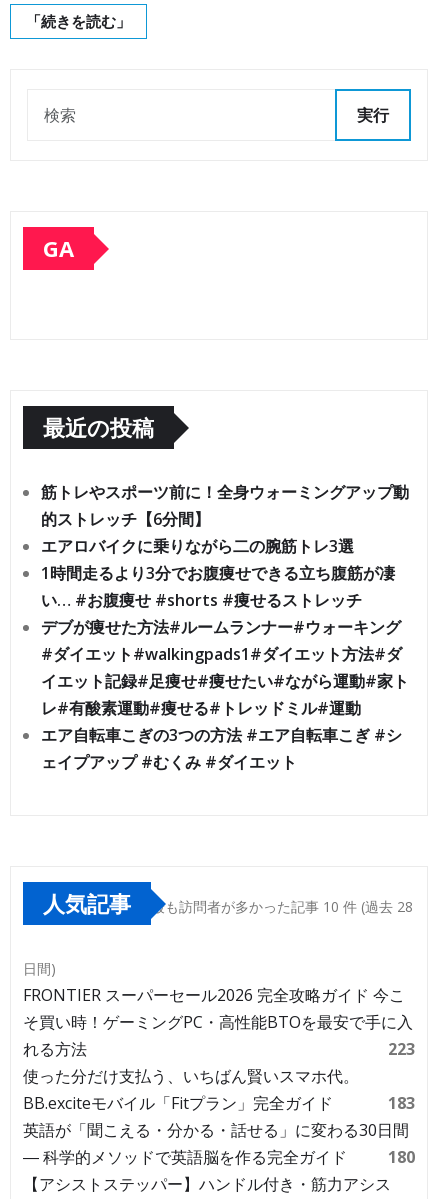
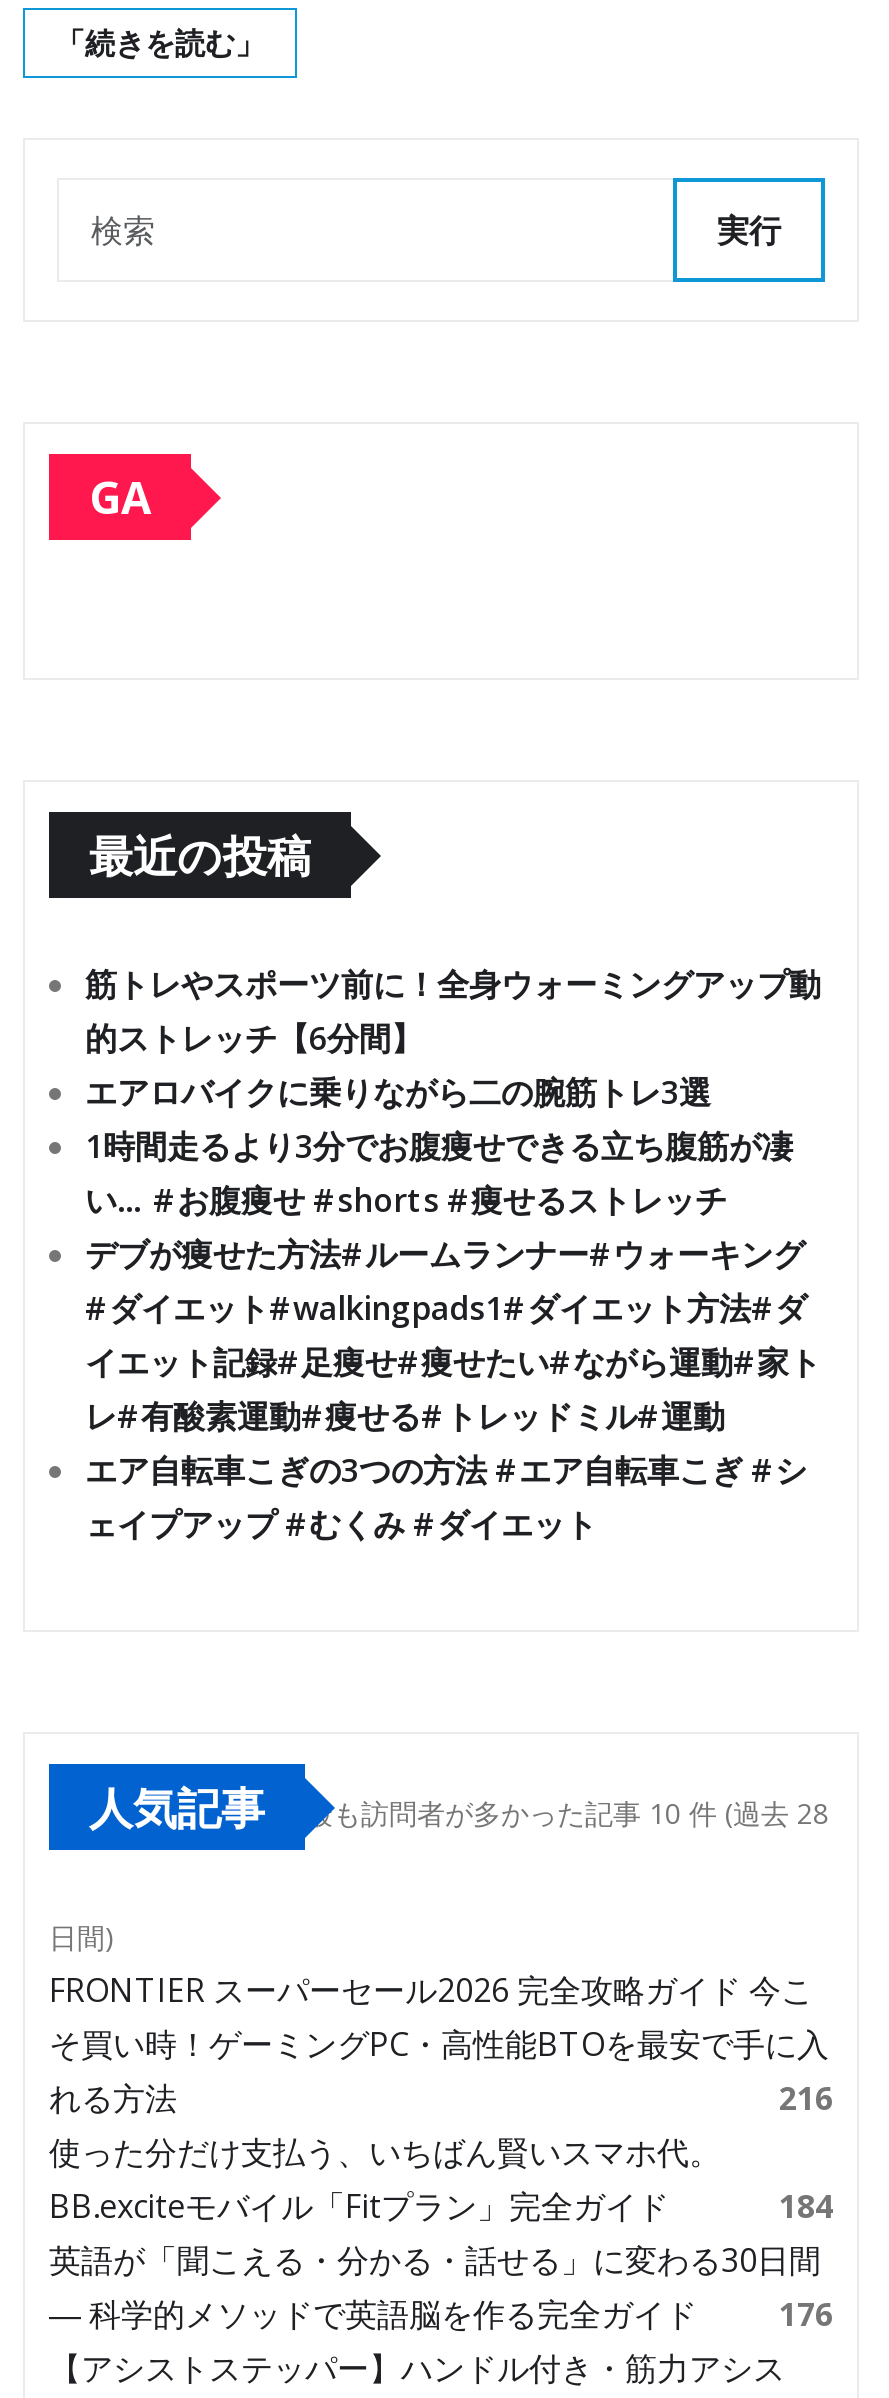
[388,1038,415,1060] 223 -> [779,2076,833,2120] 216
[388,1092,415,1114] 183 -> [779,2184,833,2228] 184
[23,1146,415,1168] ― 科学的メソッドで英語脳を作る完全ガイド 180 -> [49,2292,833,2336] ― 科学的メソッドで英語脳を作る完全ガイド 176

